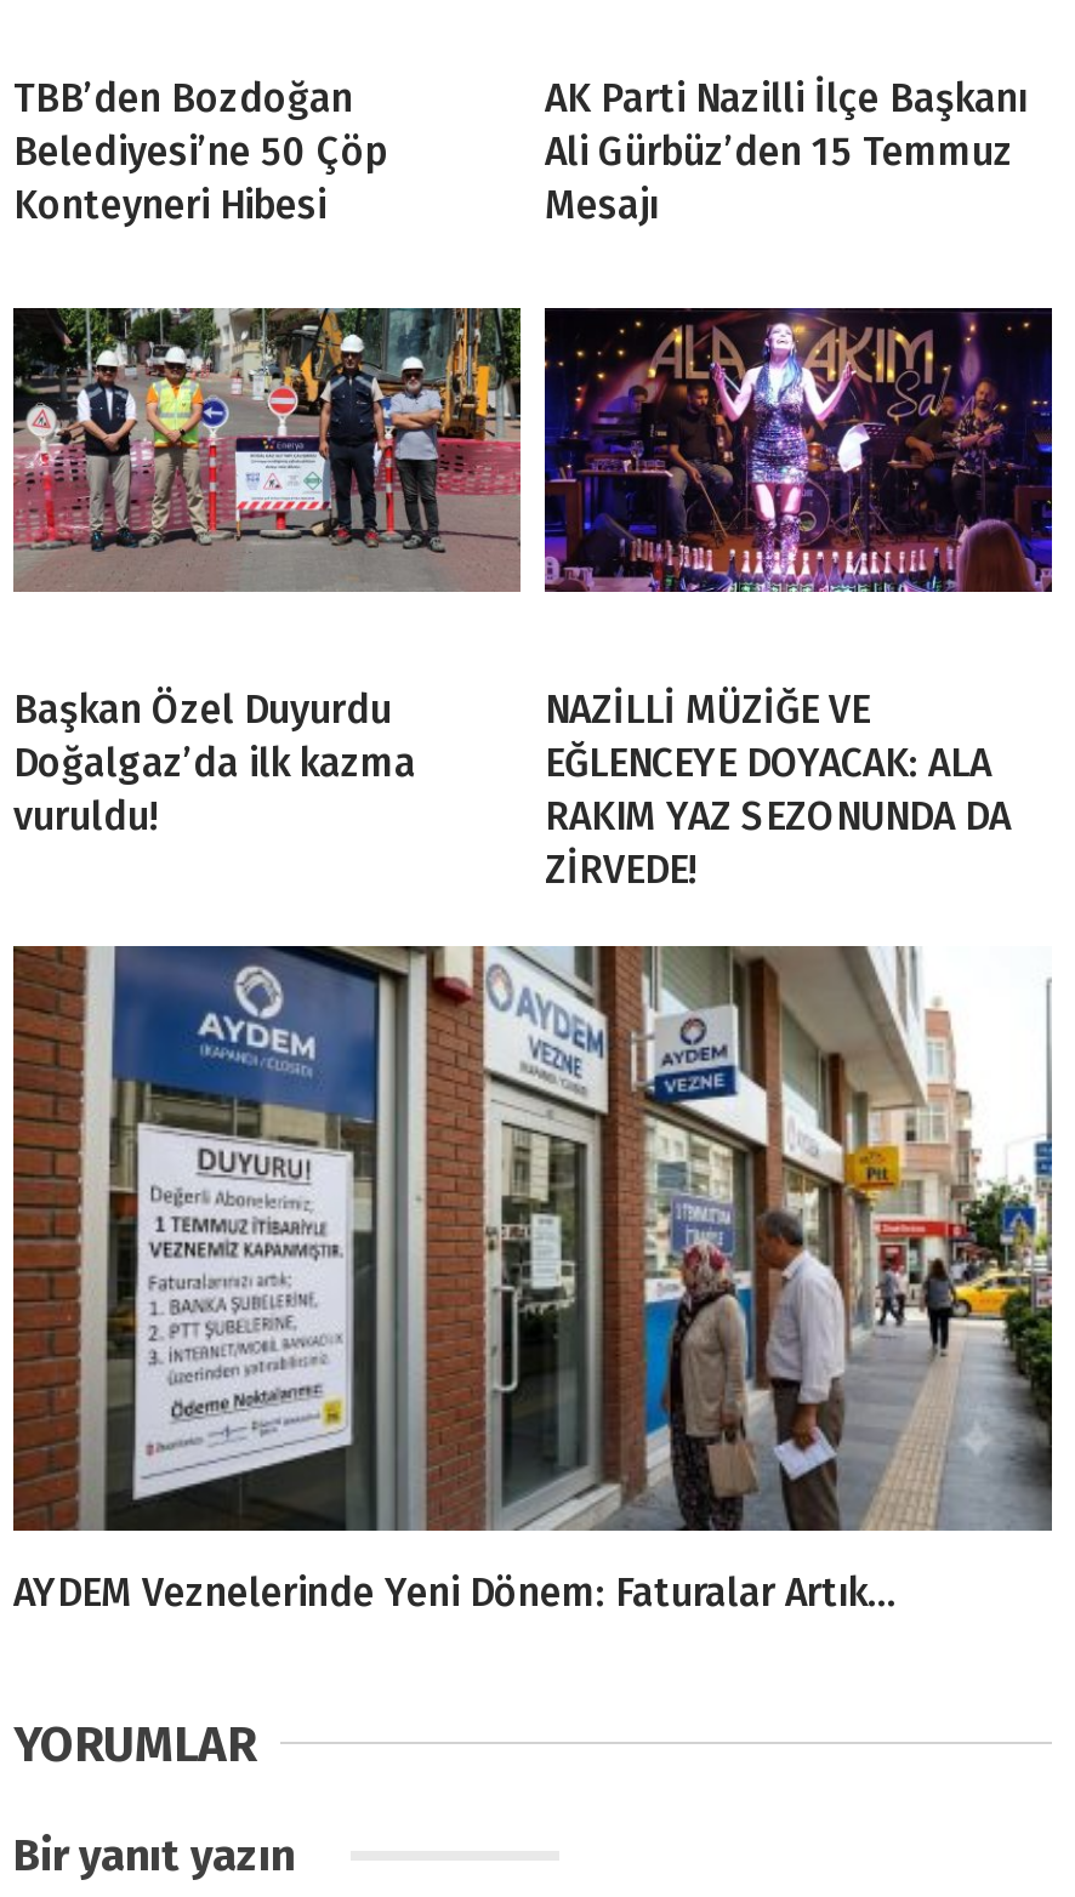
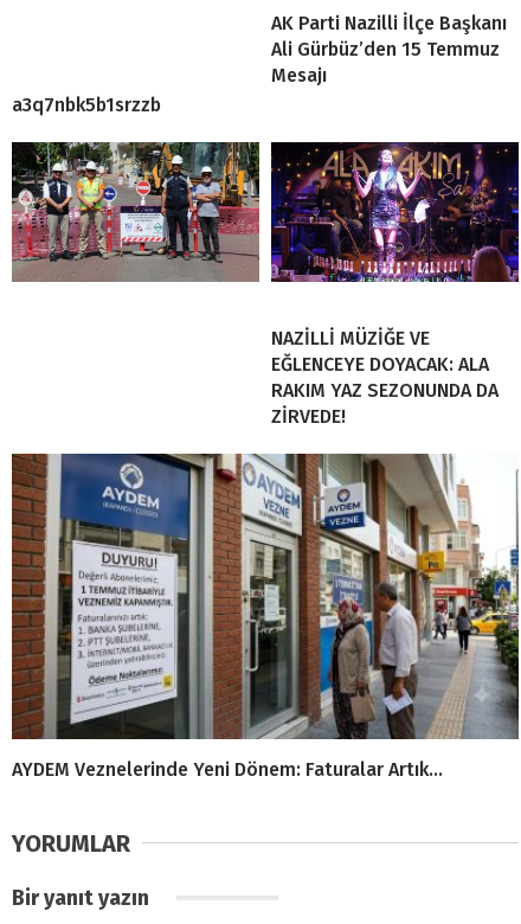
[13,75,387,228] TBB’den Bozdoğan | Belediyesi’ne 50 Çöp | Konteyneri Hibesi -> [12,94,161,116] a3q7nbk5b1srzzb
[13,687,416,840] Başkan Özel Duyurdu | Doğalgaz’da ilk kazma | vuruldu! -> none

